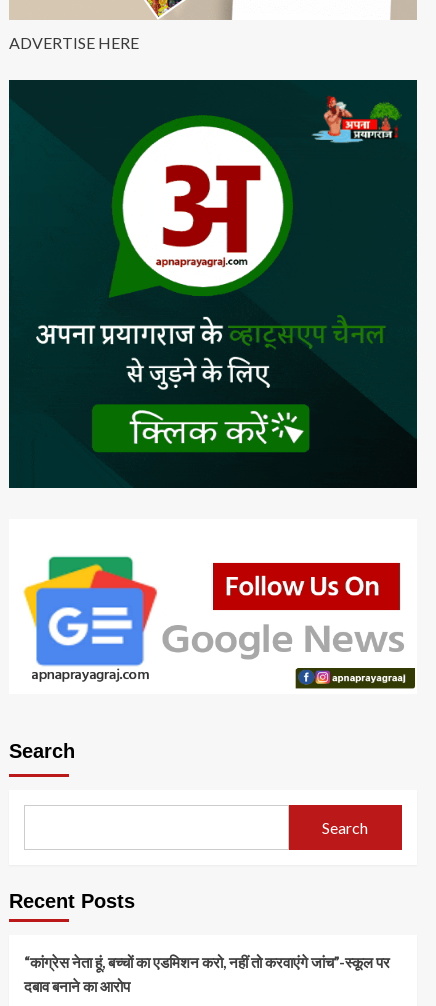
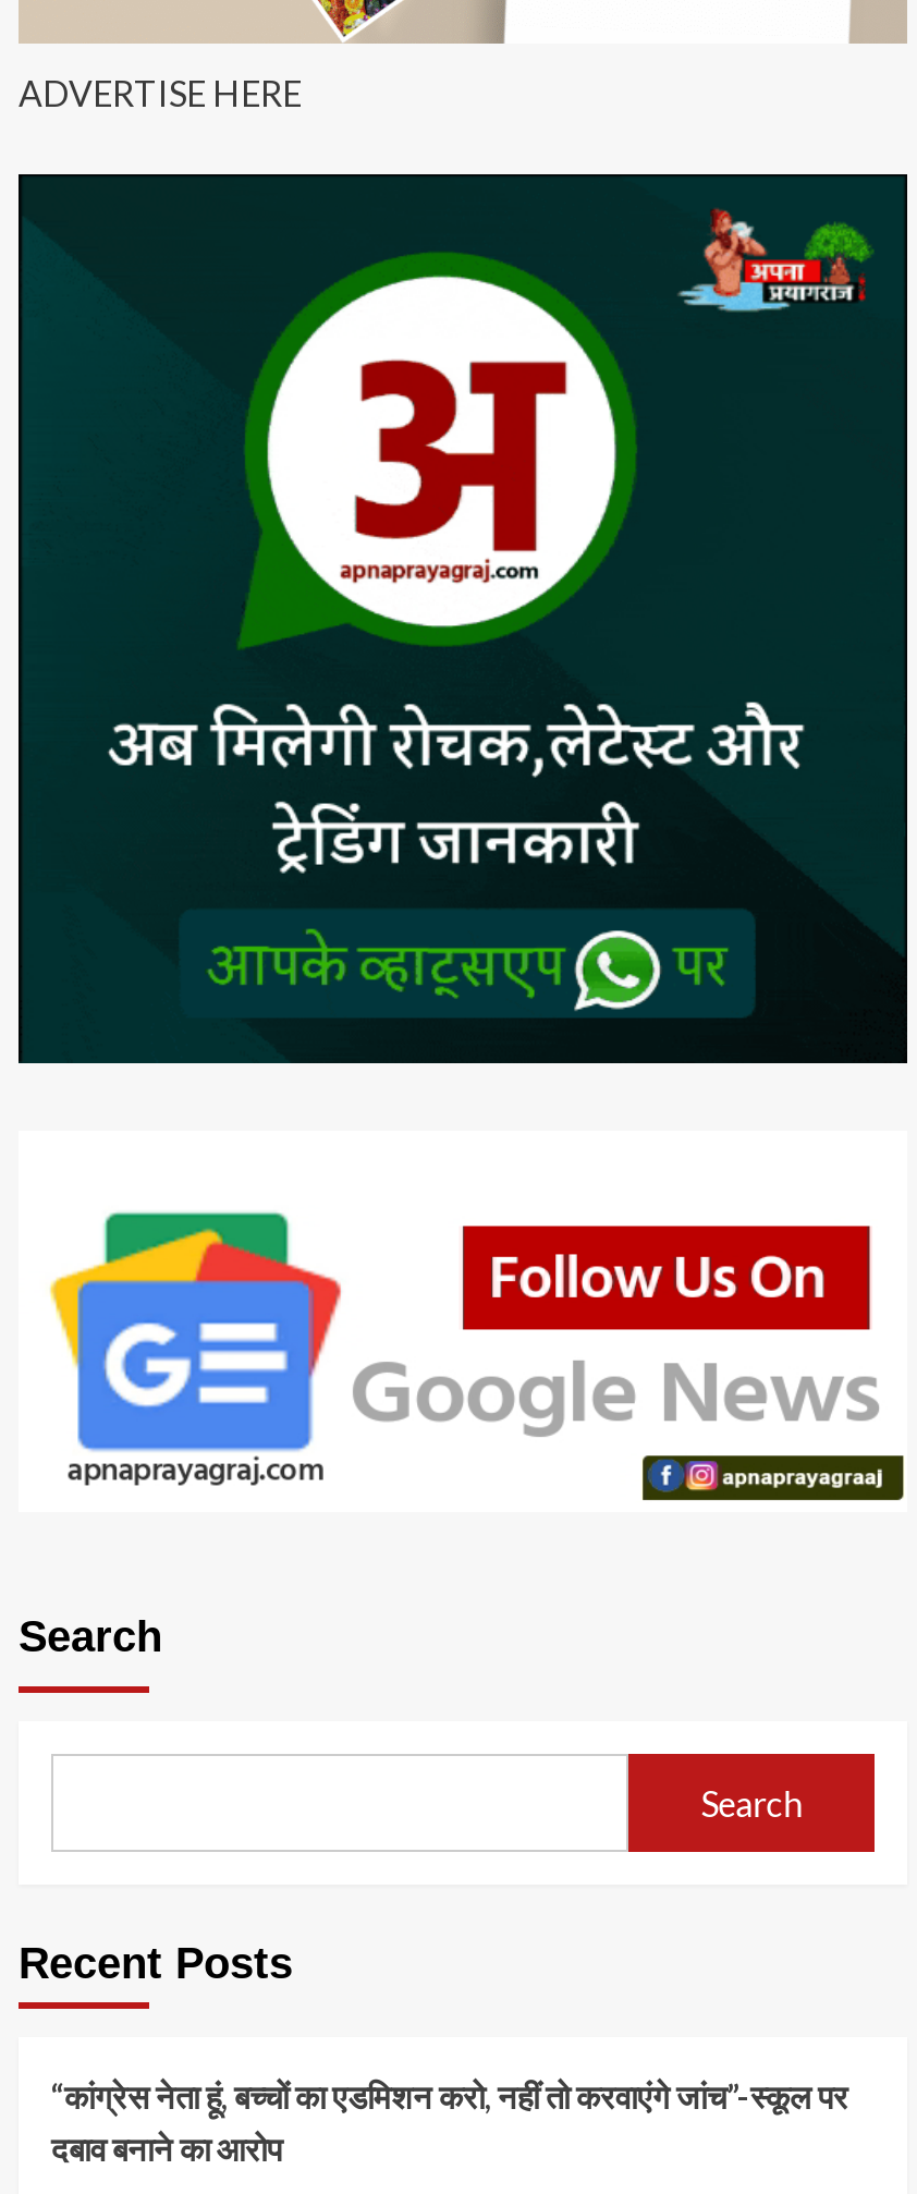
[35,315,385,466] [image] -> [80,688,833,1017] [image]

